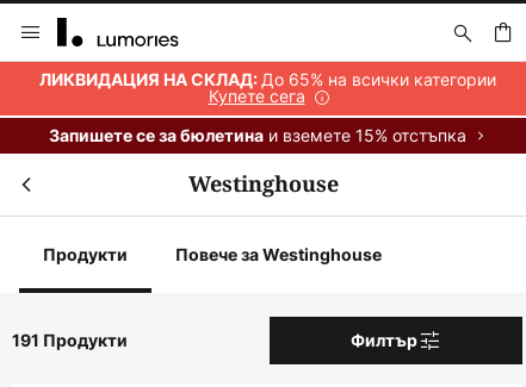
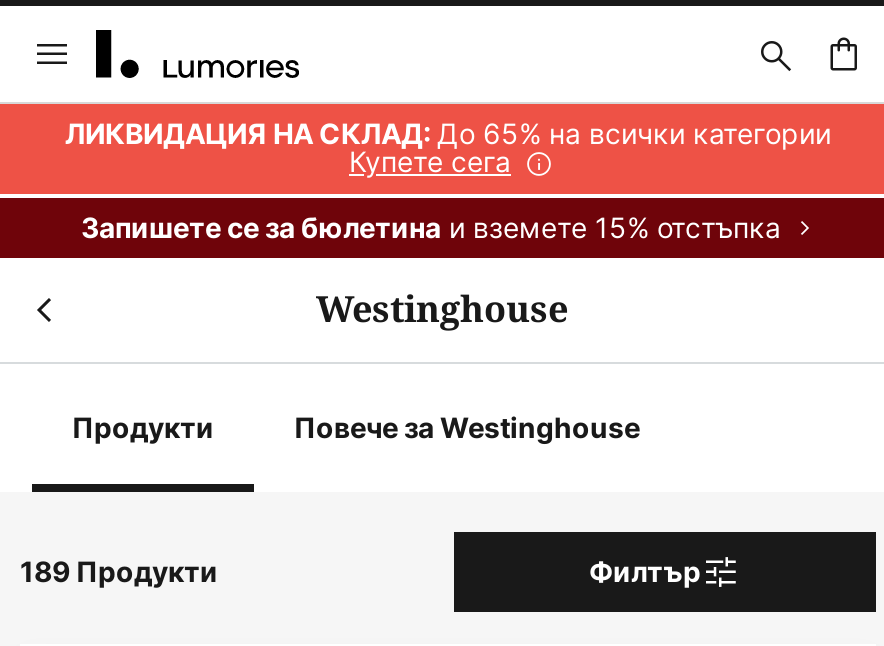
[12,330,128,350] 191 Продукти -> [20,554,218,588] 189 Продукти

